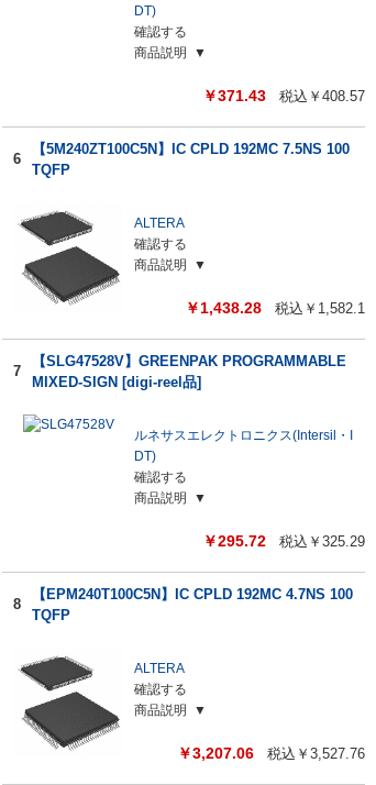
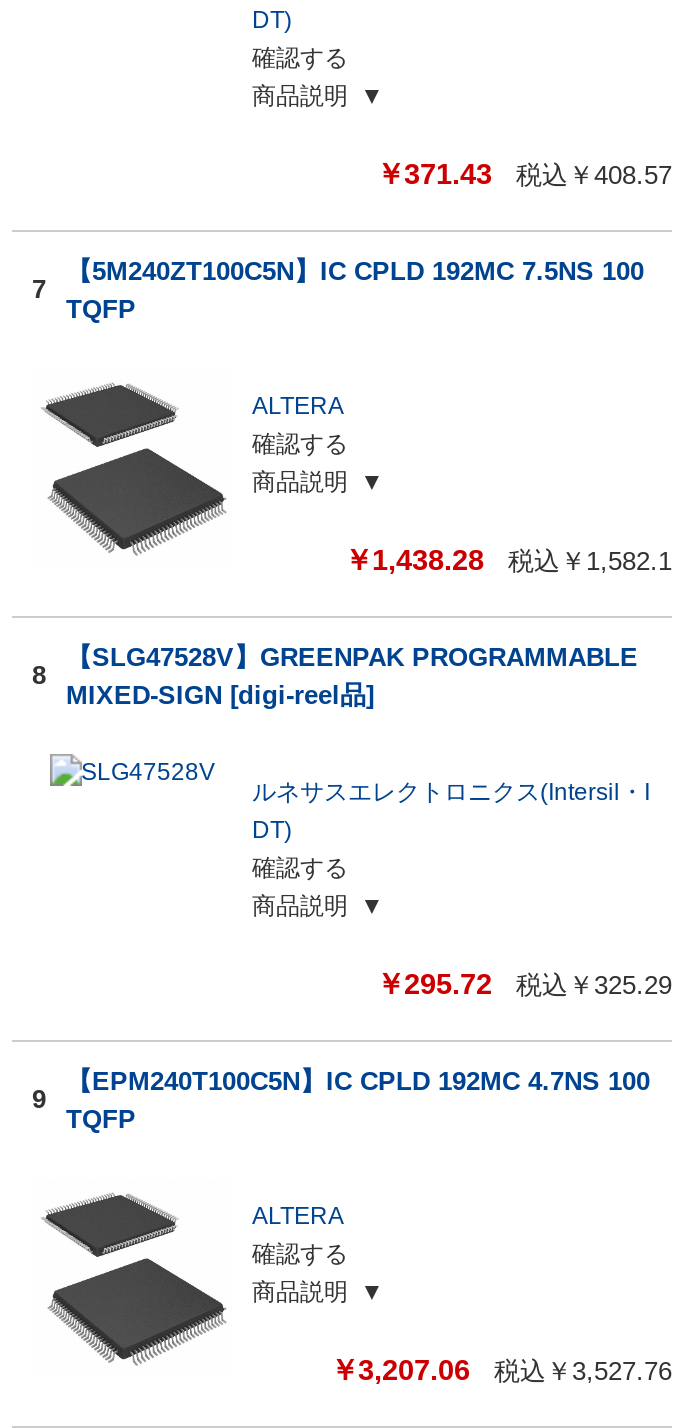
[13,151,21,167] 6 -> [32,274,46,304] 7
[13,363,21,379] 7 -> [32,660,46,690] 8
[13,596,21,612] 8 -> [32,1084,46,1114] 9

